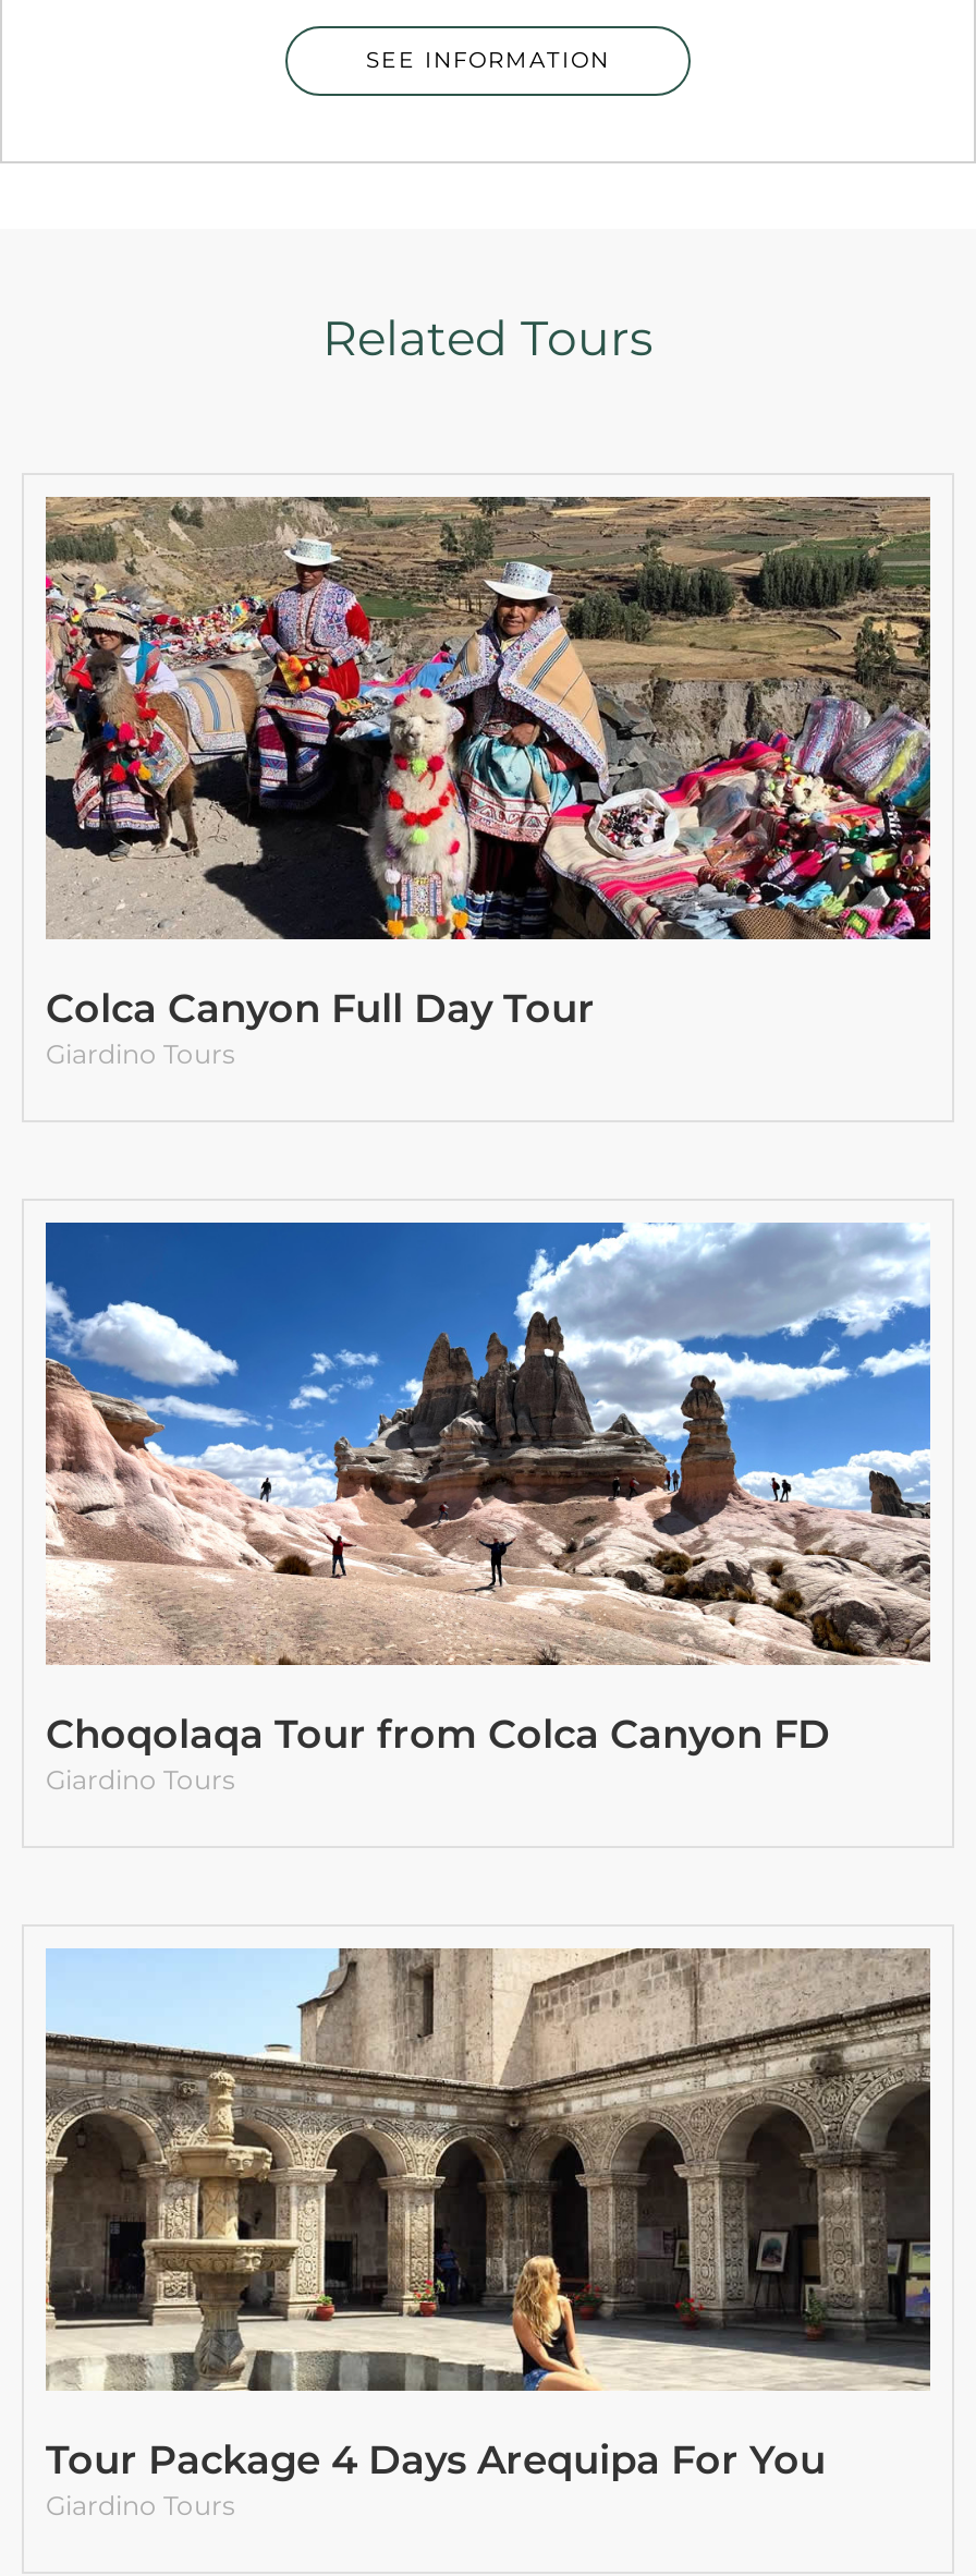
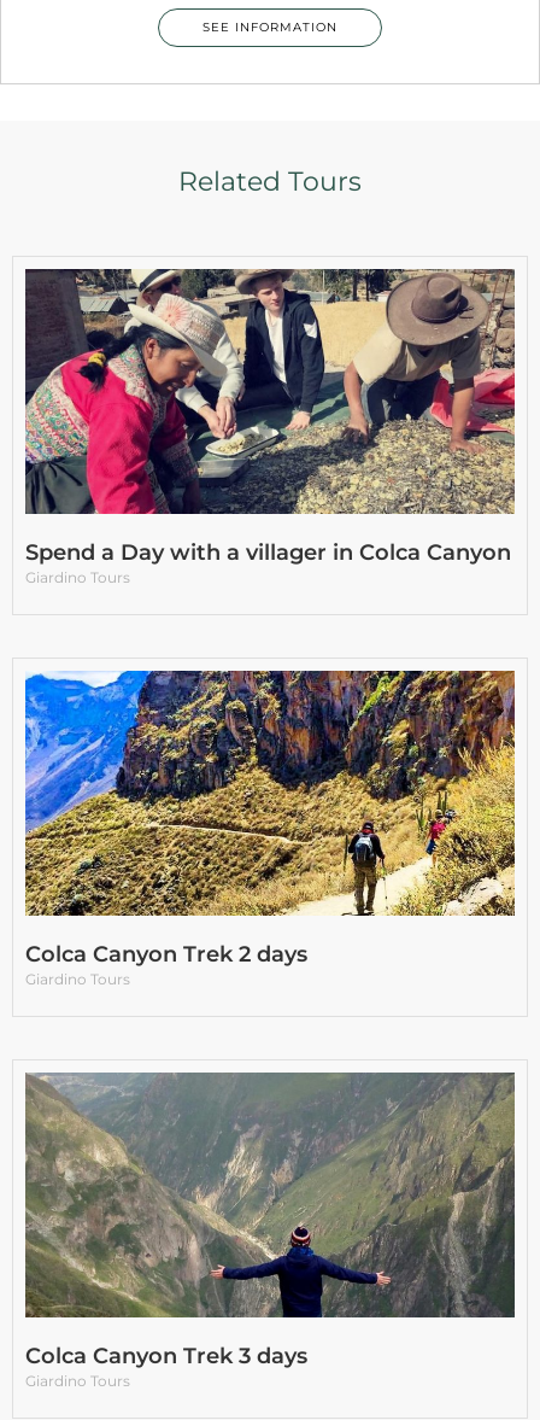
[44,495,932,1033] [image] | Colca Canyon Full Day Tour -> [24,268,516,566] [image] | Spend a Day with a villager in Colca Canyon
[44,1220,932,1759] [image] | Choqolaqa Tour from Colca Canyon FD -> [24,670,516,968] [image] | Colca Canyon Trek 2 days
[46,1948,932,2484] [image] | Tour Package 4 Days Arequipa For You -> [24,1071,515,1369] [image] | Colca Canyon Trek 3 days

